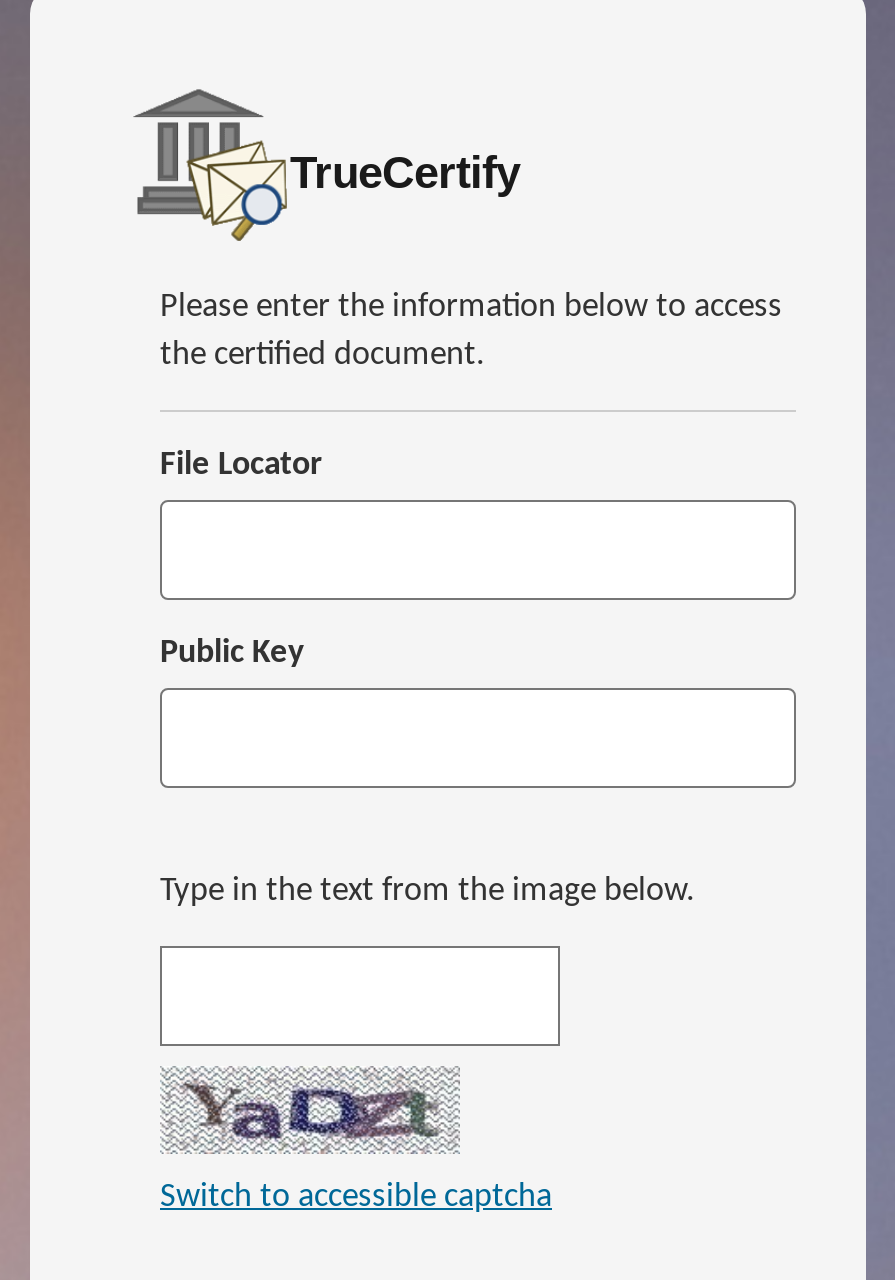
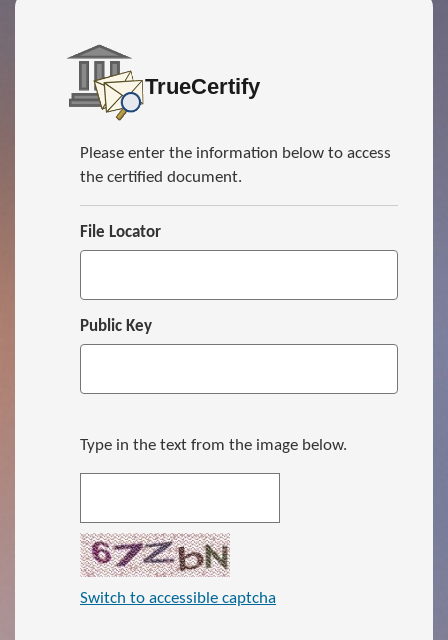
[164,1070,458,1154] [image] -> [83,534,229,577] [image]

